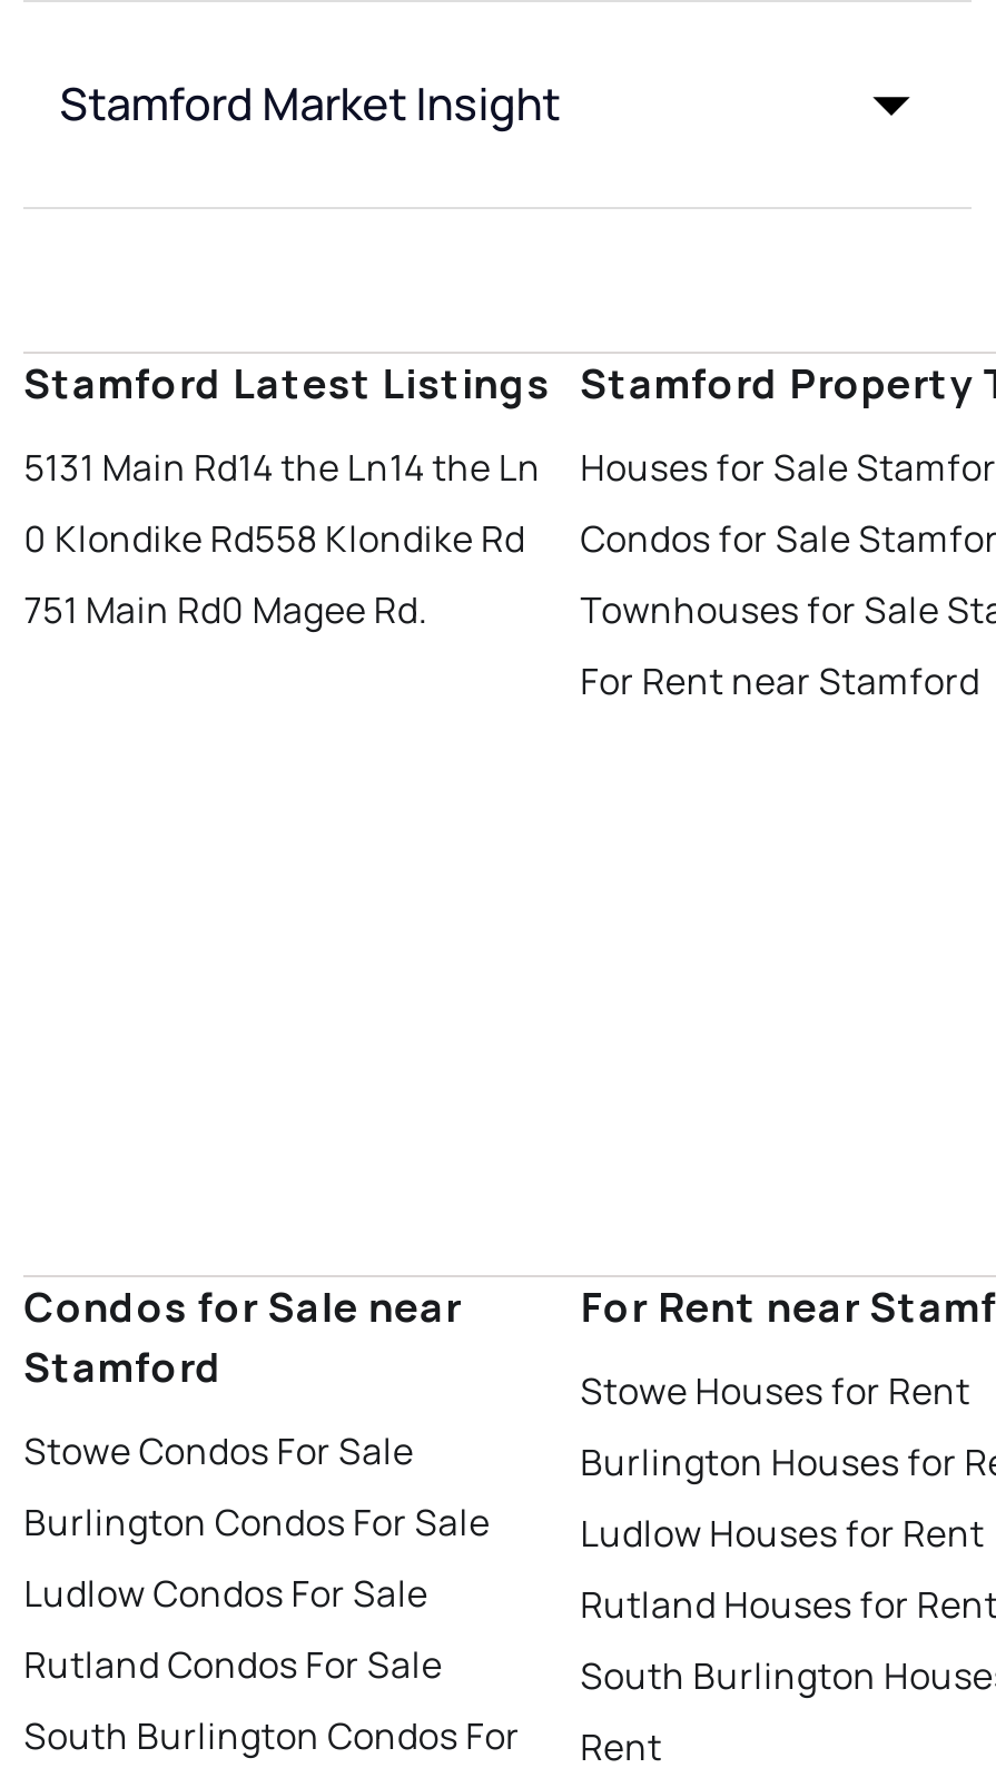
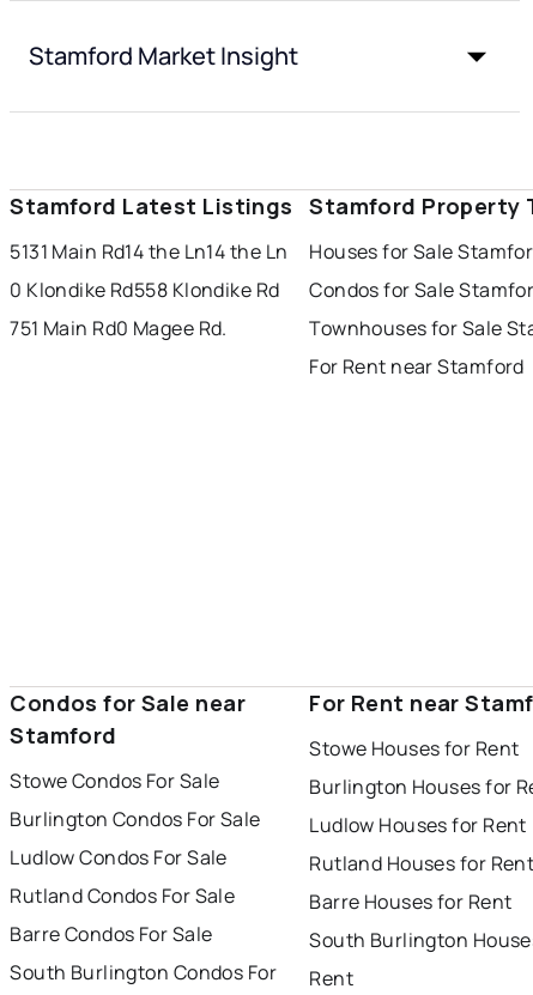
none -> [10,921,212,948] Barre Condos For Sale
none -> [309,889,512,915] Barre Houses for Rent

